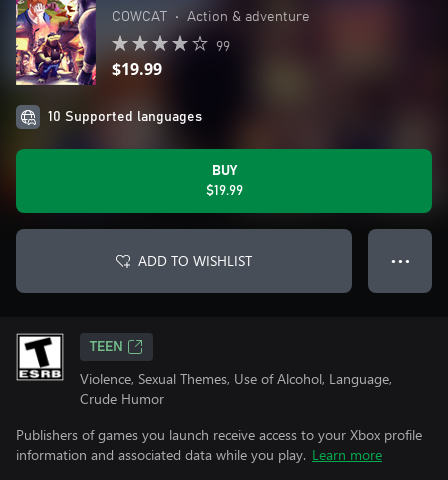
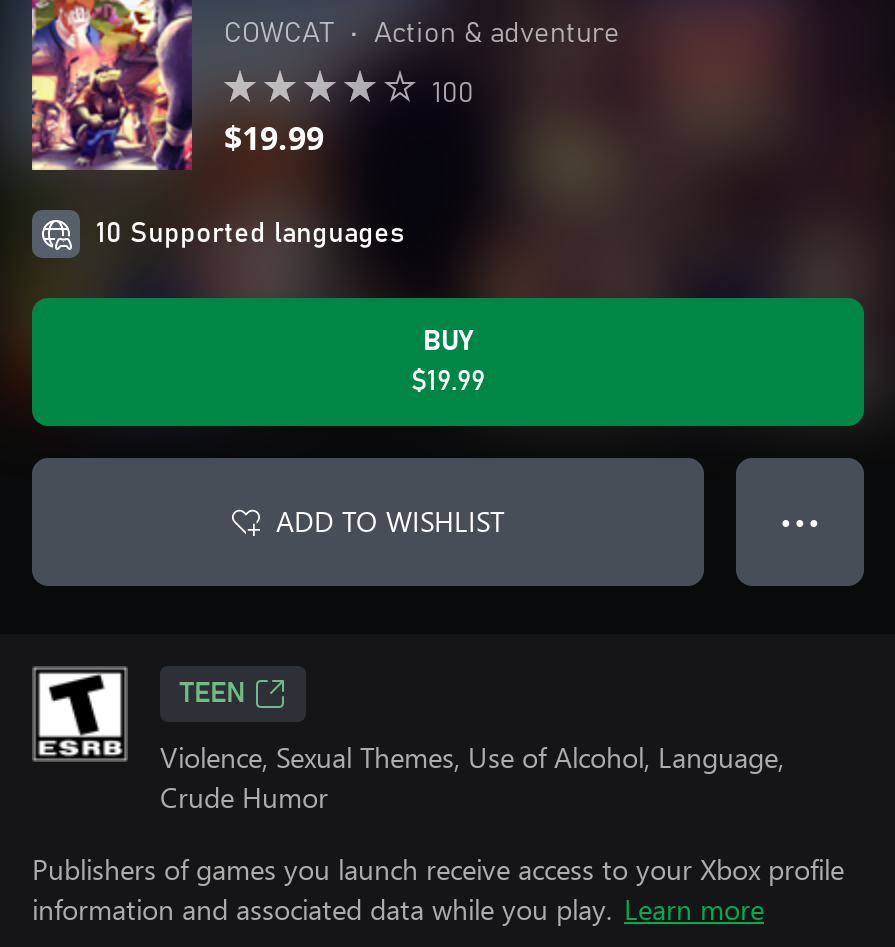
[216,40,230,54] 99 -> [432,80,474,108] 100

